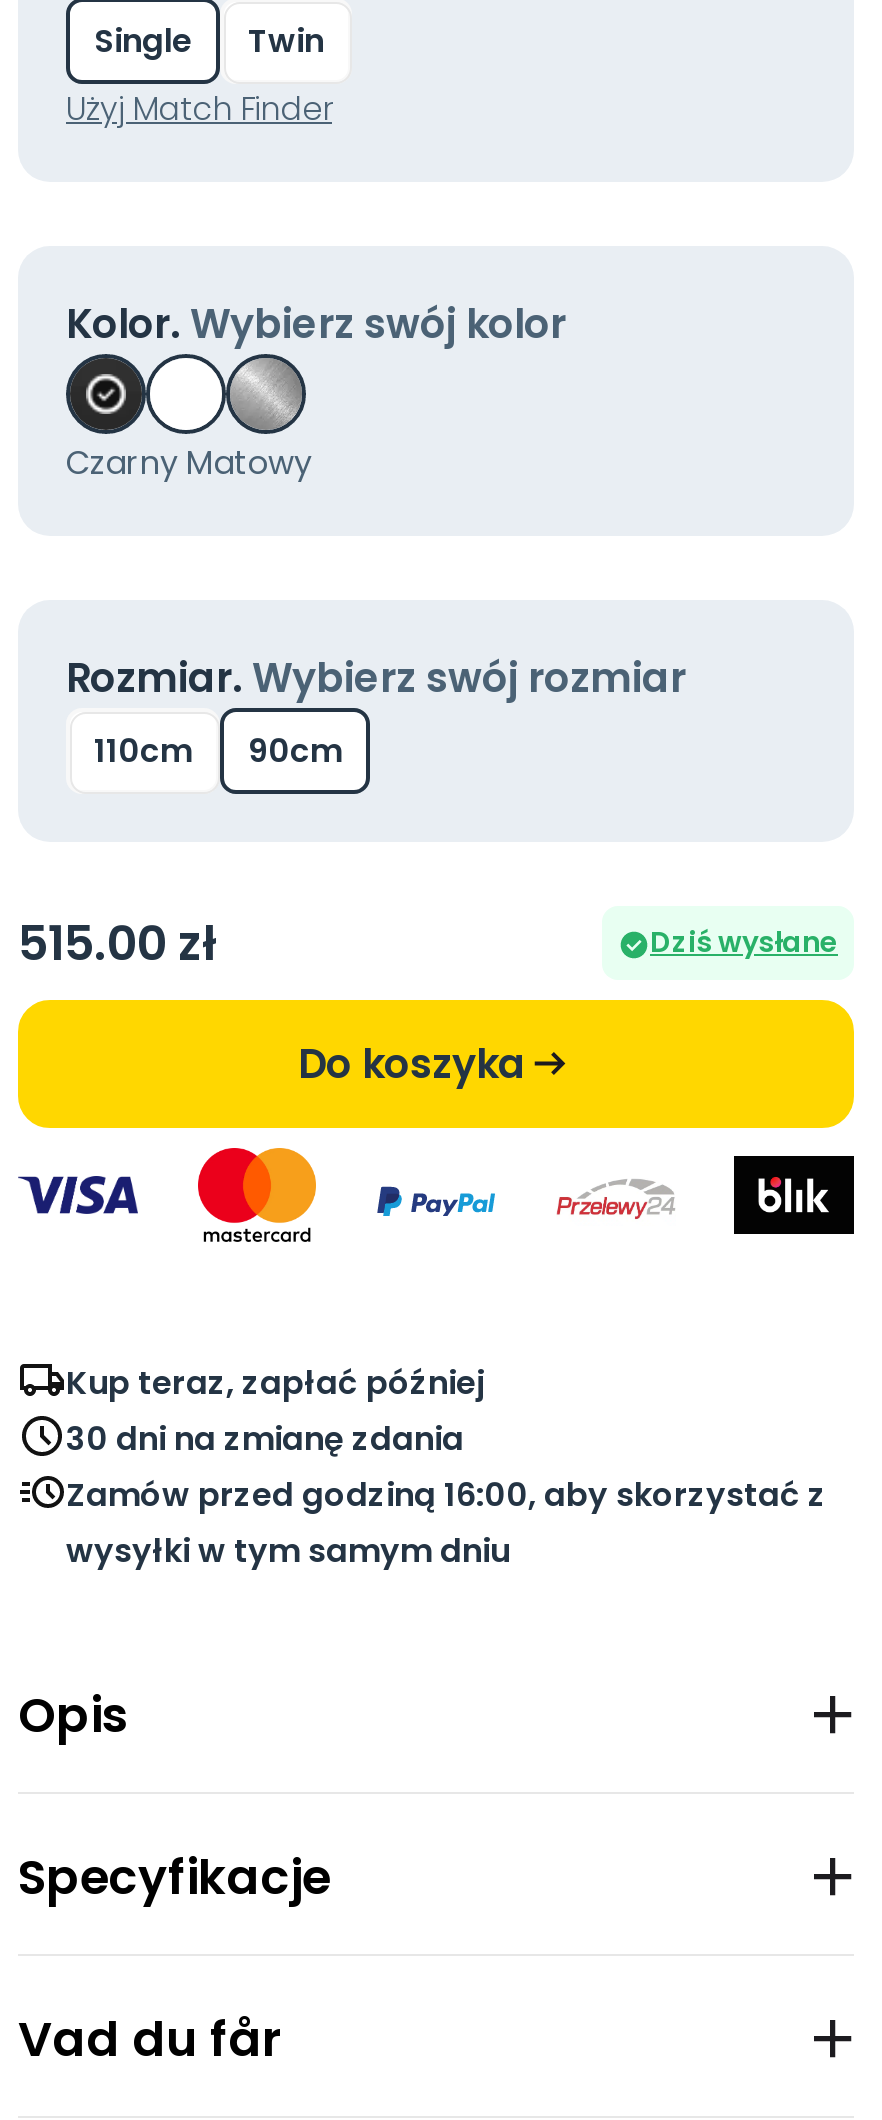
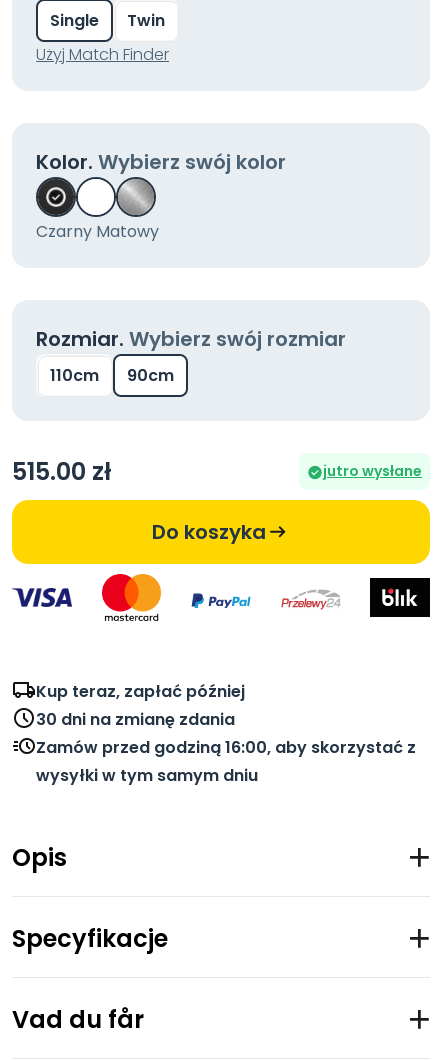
[650,922,838,962] Dziś wysłane -> [323,461,422,481] jutro wysłane

